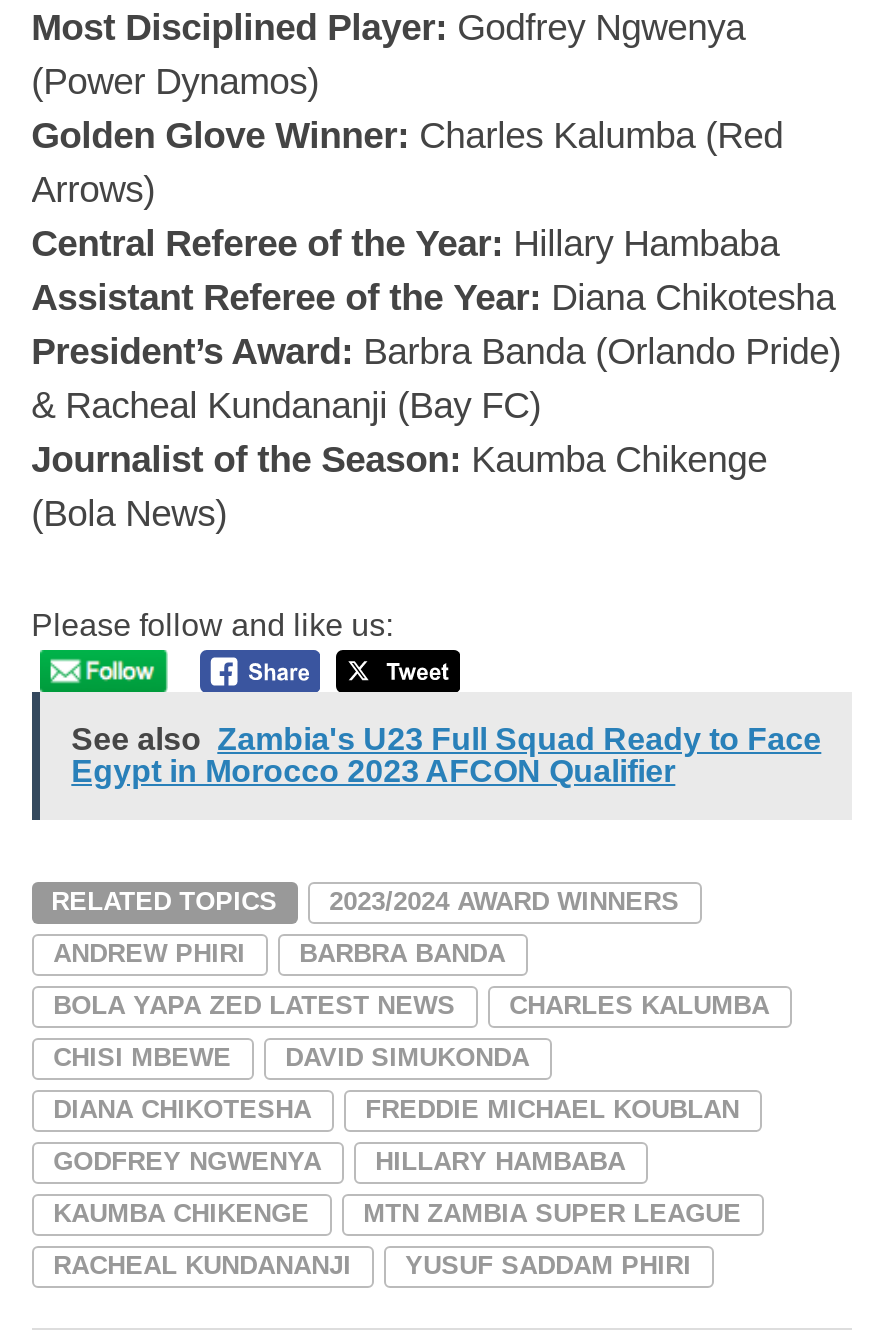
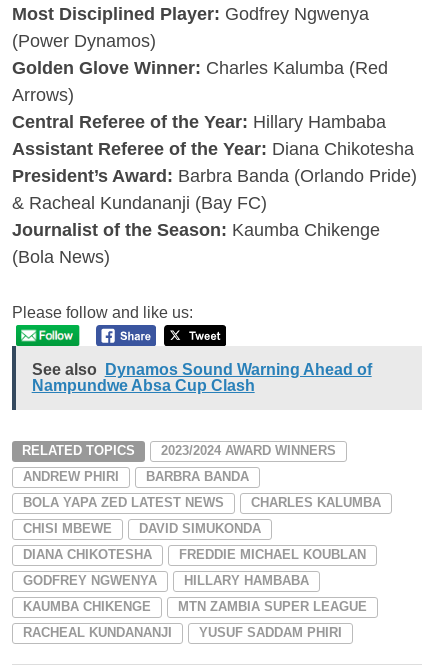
[71,722,821,788] See also Zambia's U23 Full Squad Ready to Face | Egypt in Morocco 2023 AFCON Qualifier -> [32,361,372,394] See also Dynamos Sound Warning Ahead of | Nampundwe Absa Cup Clash

